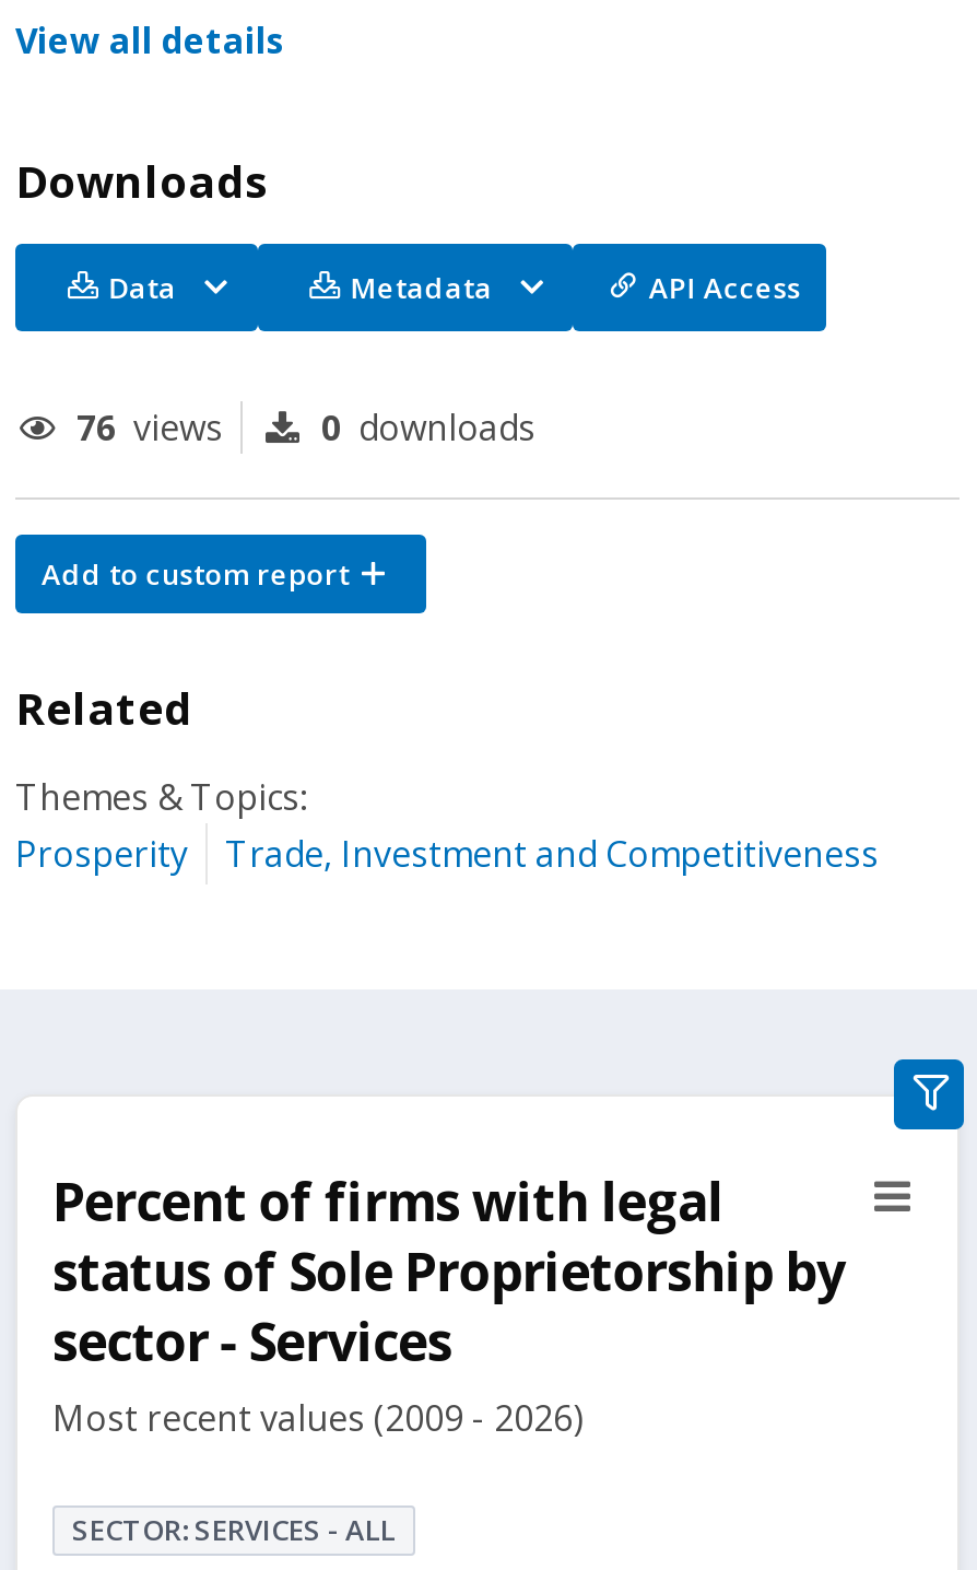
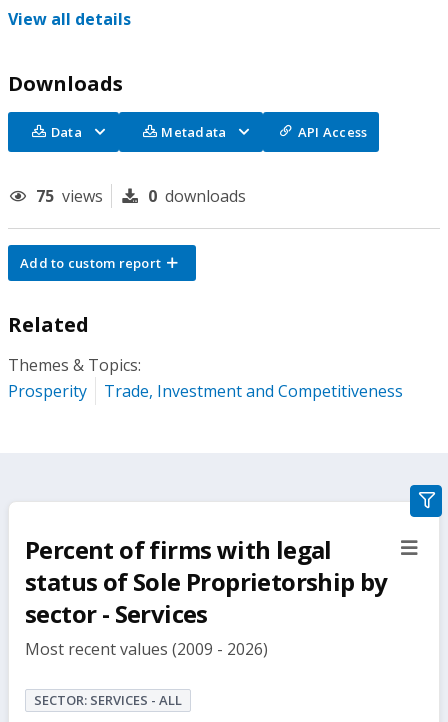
[76,403,223,452] 76 views -> [36,185,103,207] 75 views

